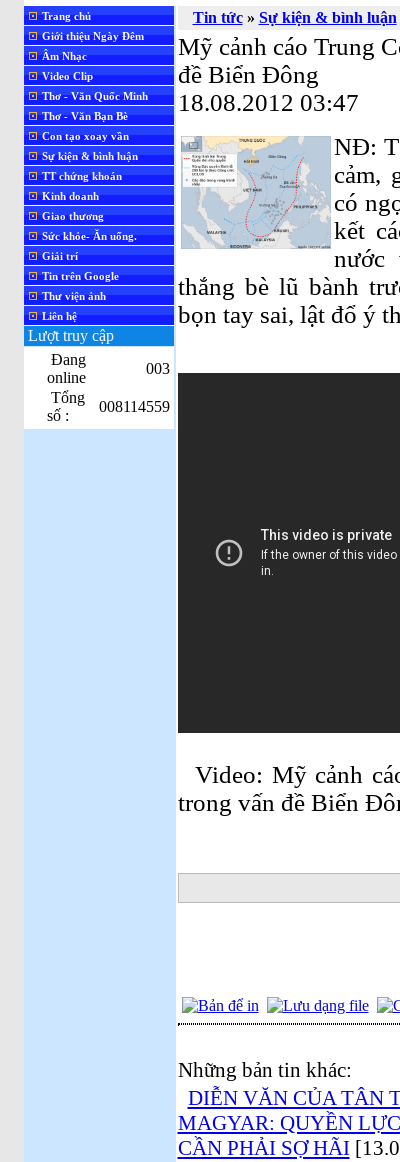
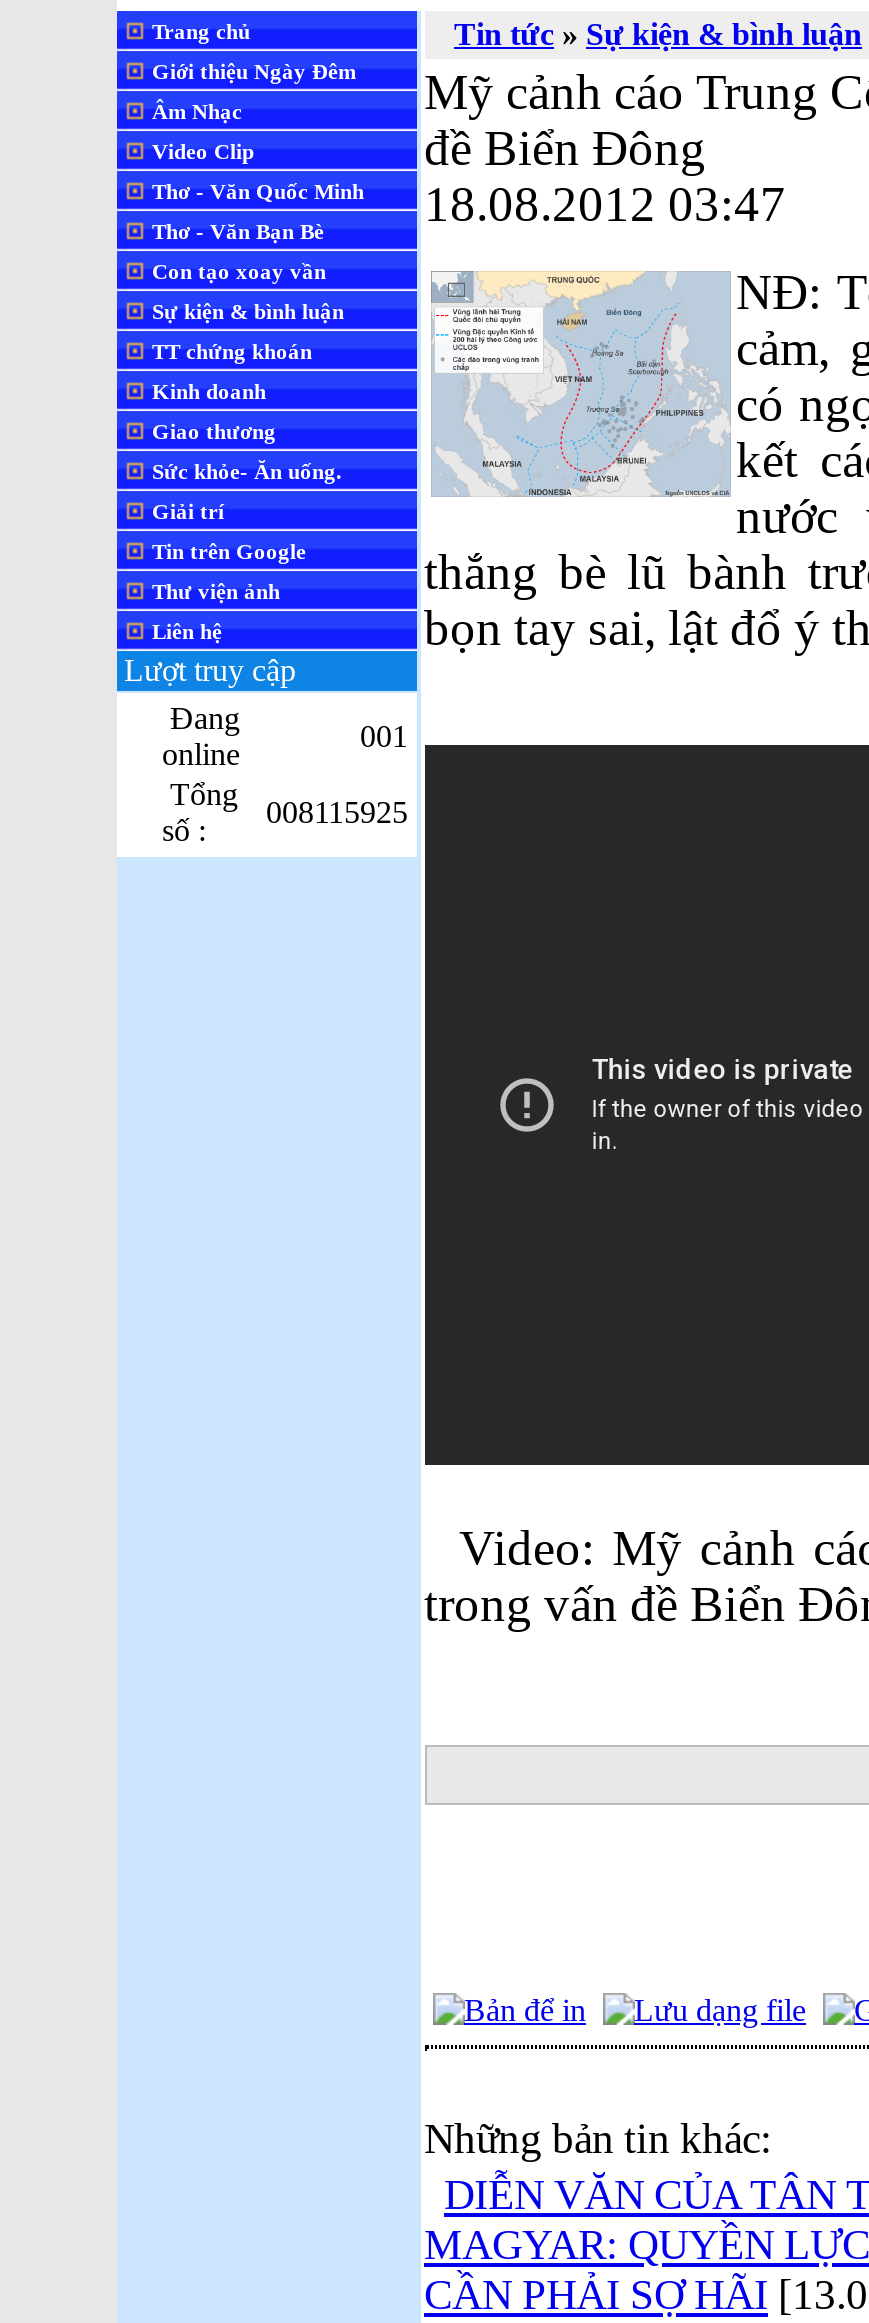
[145,360,169,377] 003 -> [360,719,408,753] 001
[98,398,169,415] 008114559 -> [266,795,408,829] 008115925

